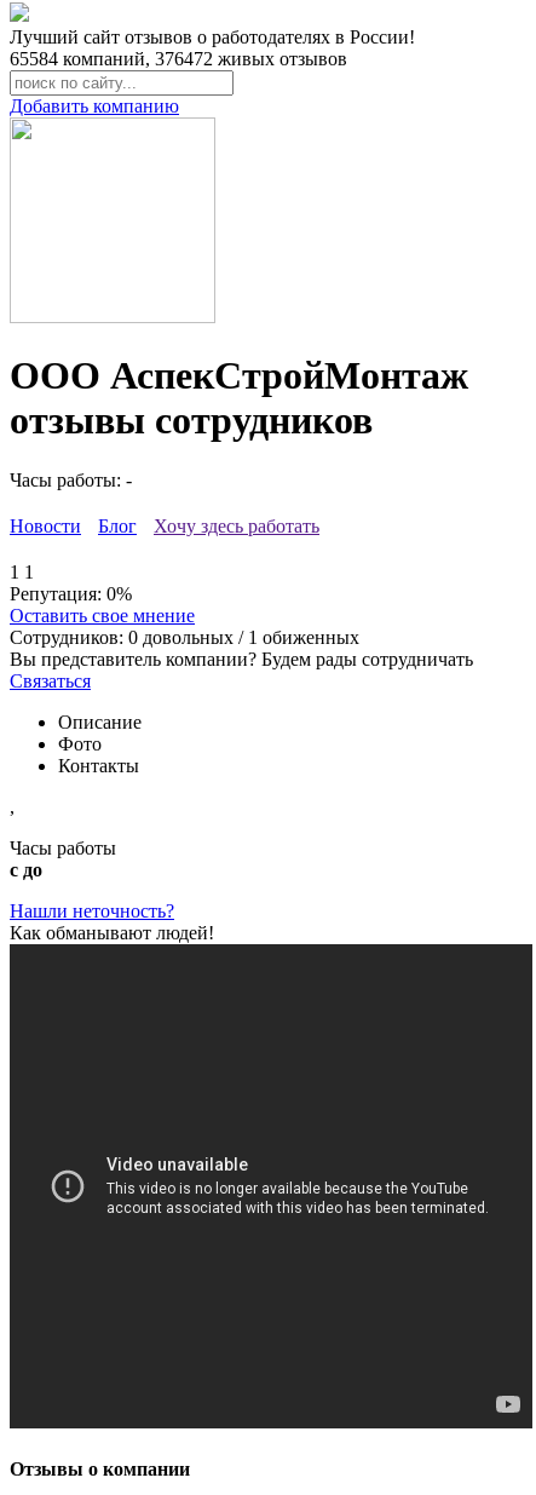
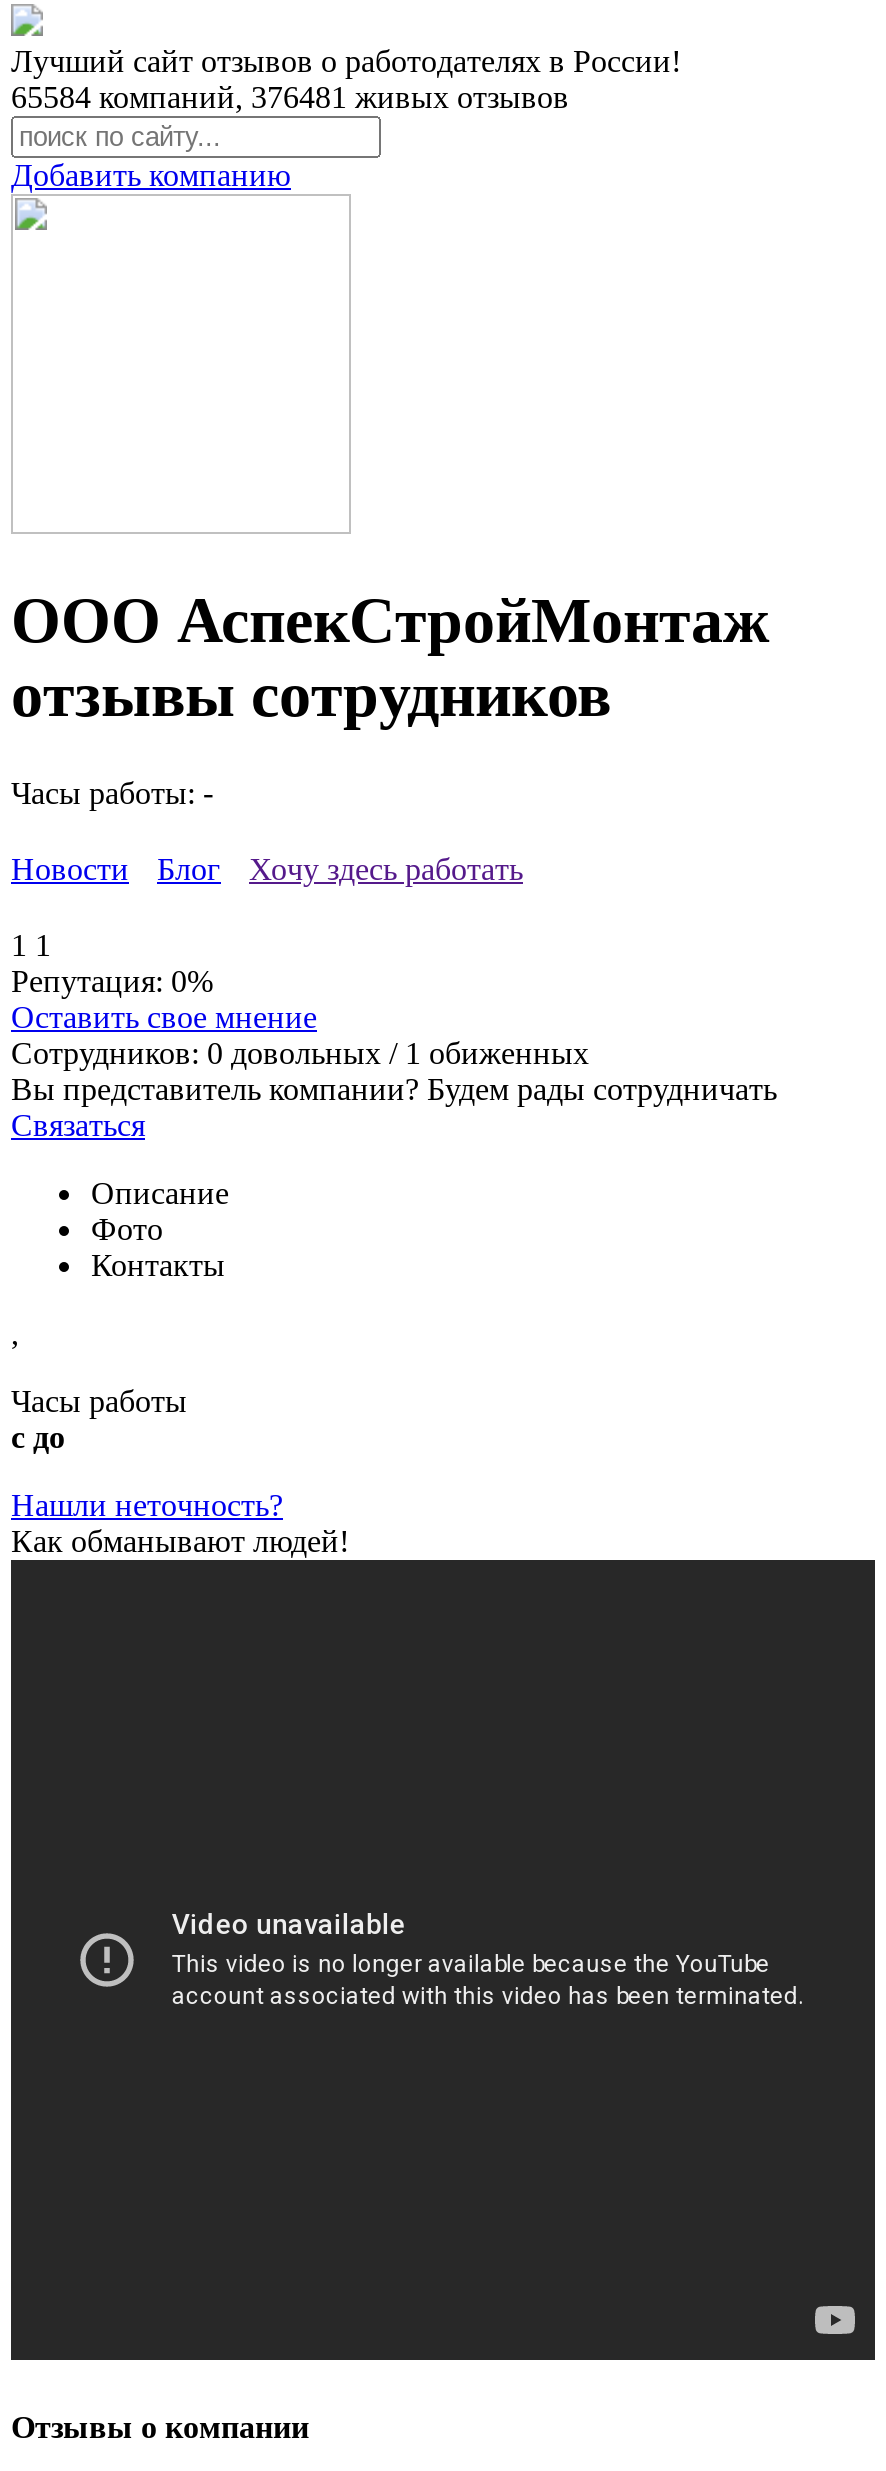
[10,48,347,69] 65584 компаний, 376472живых отзывов -> [11,80,569,114] 65584 компаний, 376481живых отзывов

